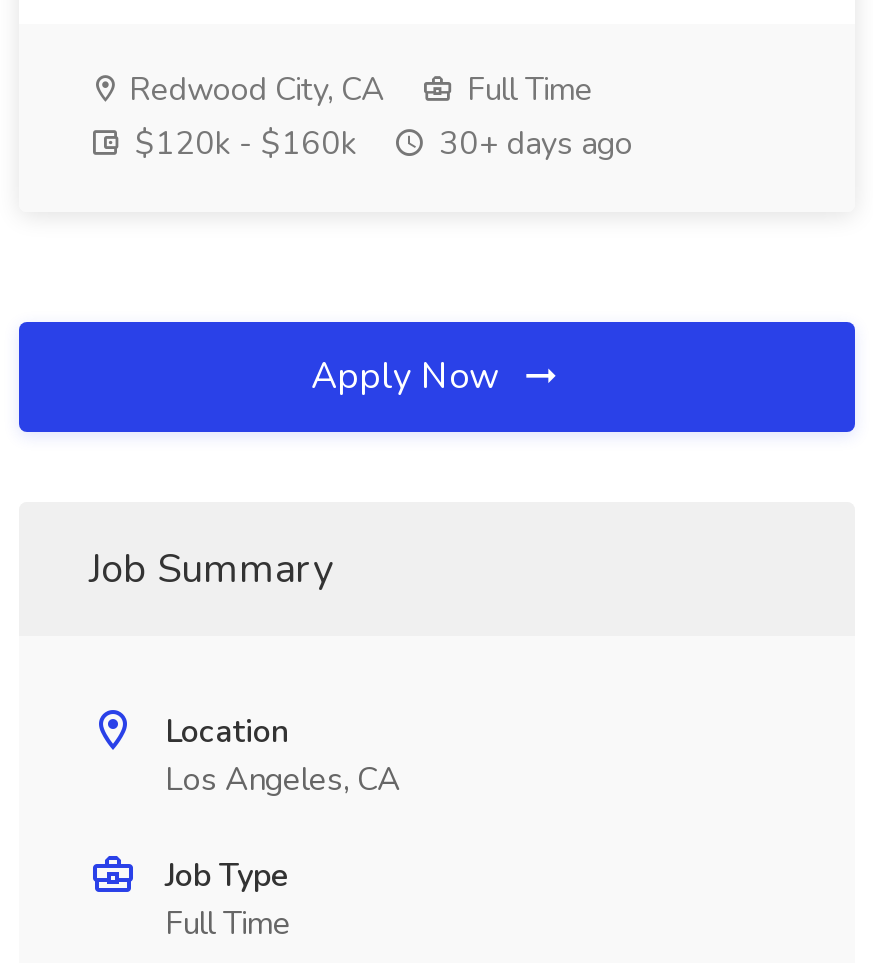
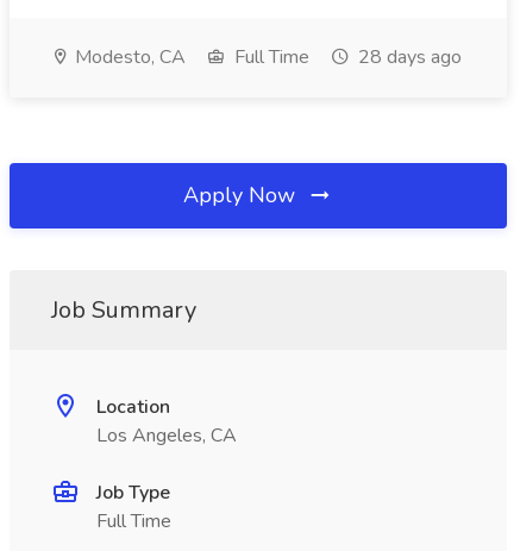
[121,68,385,112] Redwood City, CA -> [70,44,186,70] Modesto, CA
[127,122,633,166] $120k - $160k | 30+ days ago -> [353,44,462,70] 28 days ago

